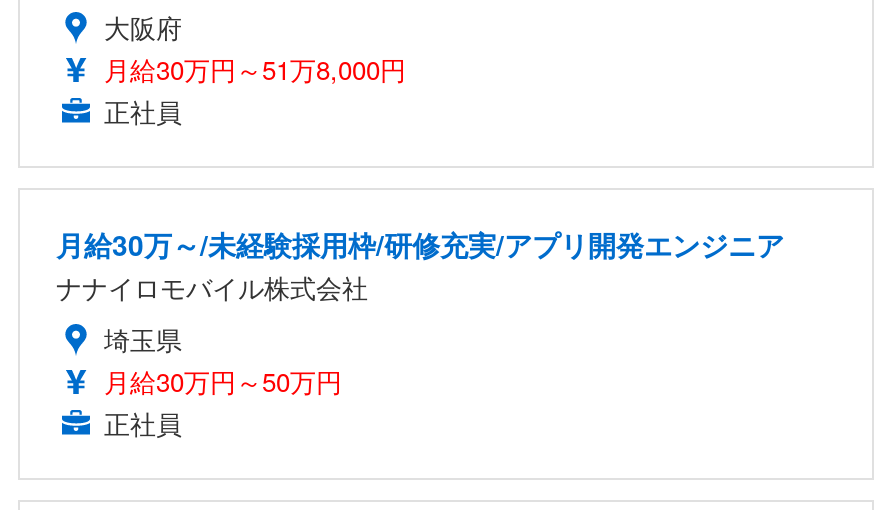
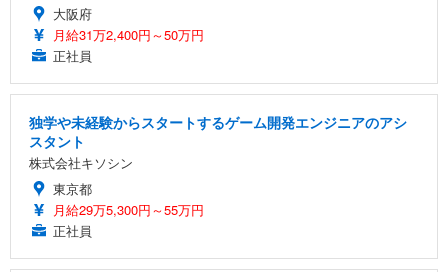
[104,51,406,89] 月給30万円～51万8,000円 -> [53,25,204,44] 月給31万2,400円～50万円
[56,225,784,401] 月給30万～/未経験採用枠/研修充実/アプリ開発エンジニア | ナナイロモバイル株式会社 | 埼玉県 | 月給30万円～50万円 -> [29,112,407,219] 独学や未経験からスタートするゲーム開発エンジニアのアシ | スタント | 株式会社キソシン | 東京都 | 月給29万5,300円～55万円

